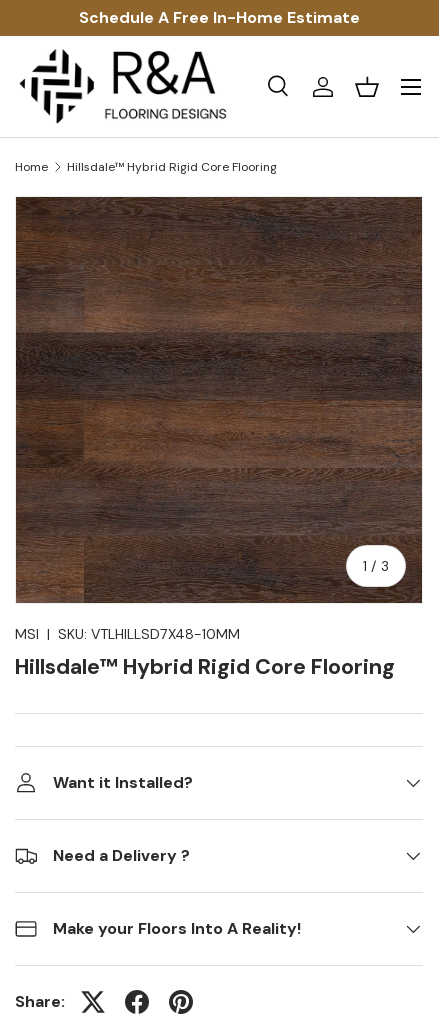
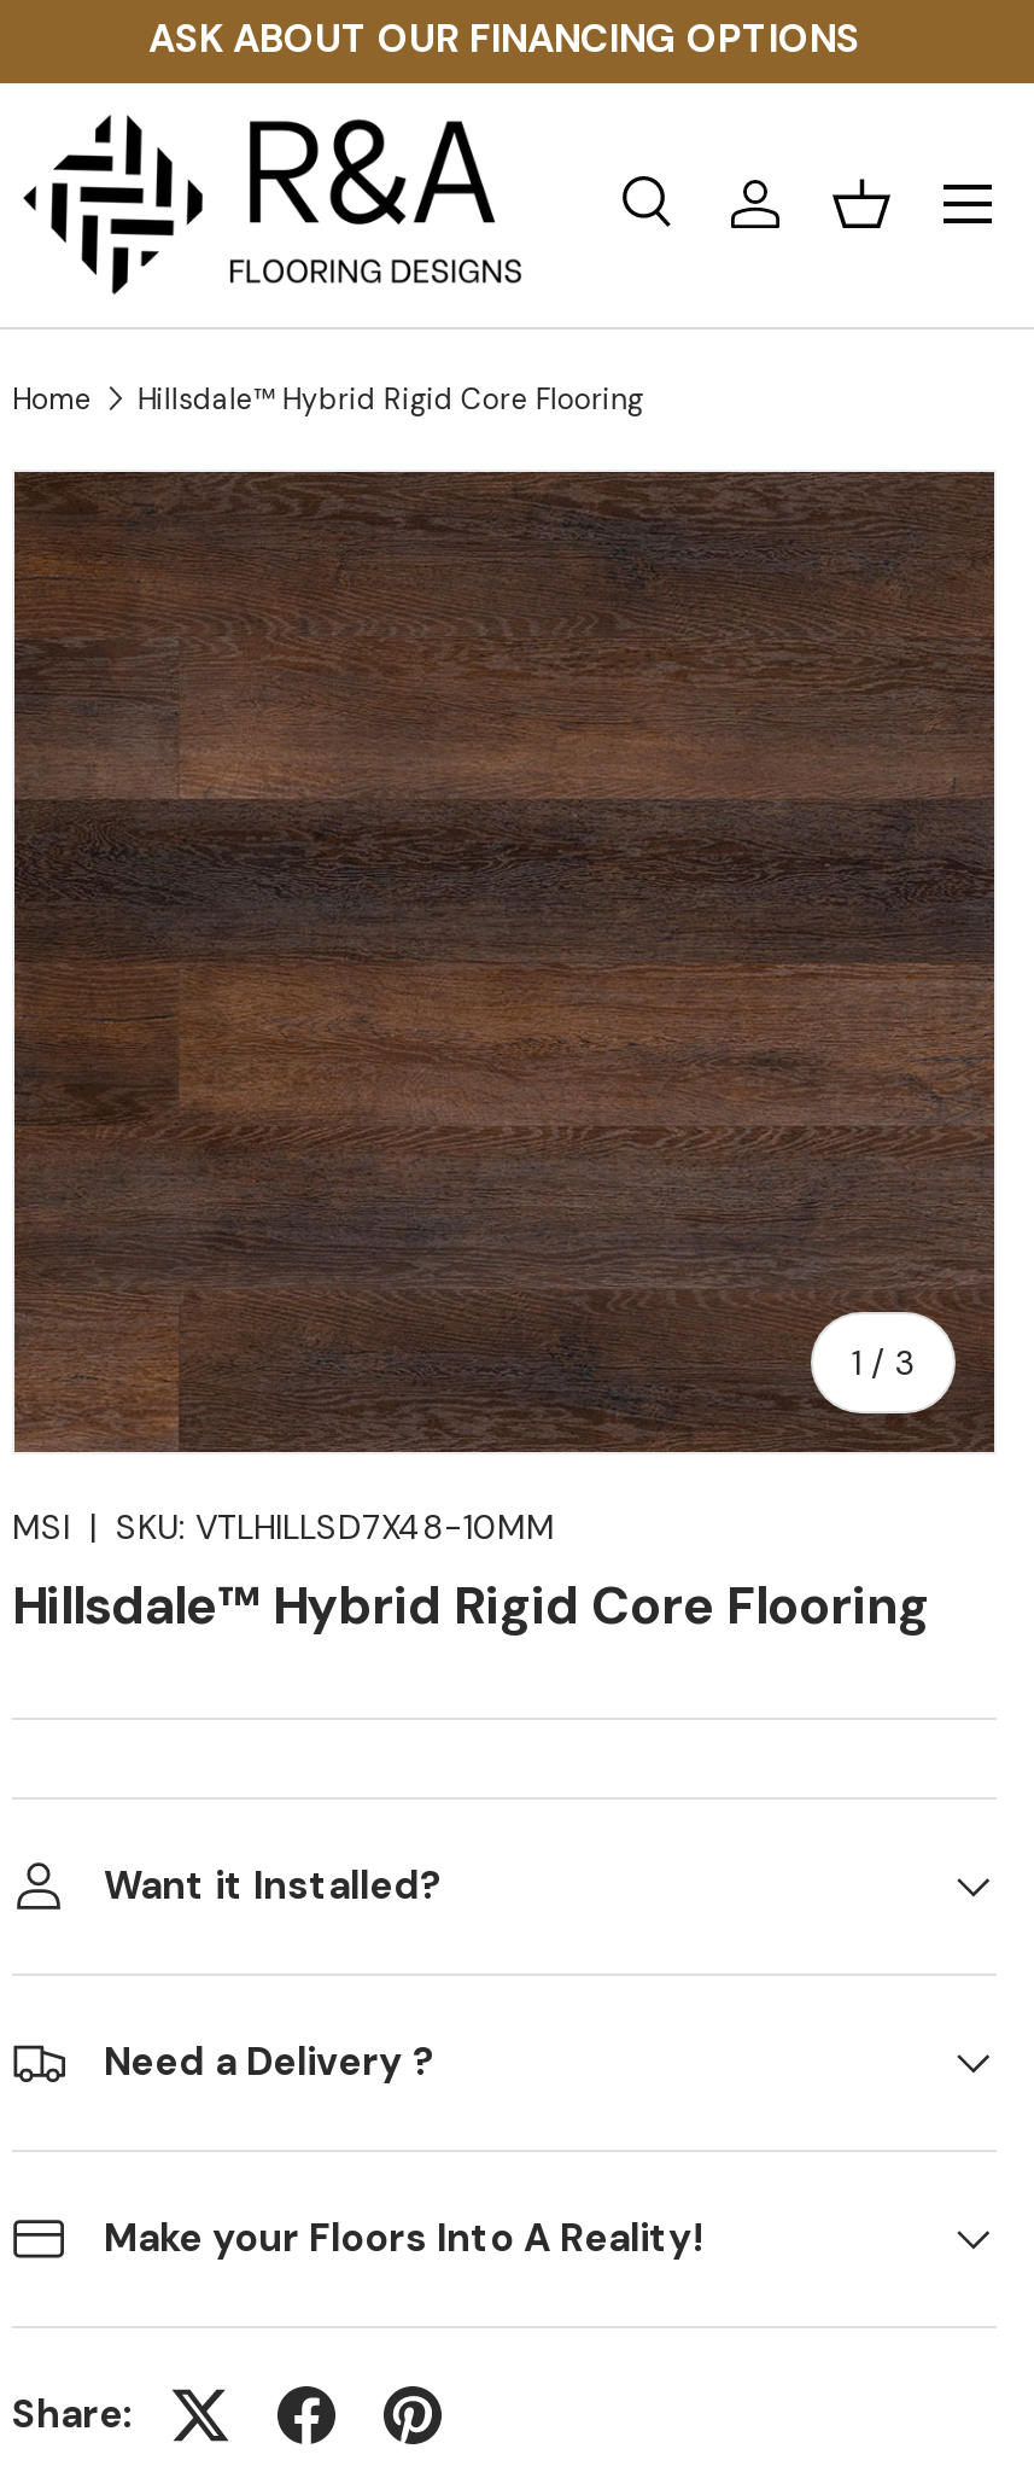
[78,7,359,28] Schedule A Free In-Home Estimate -> [148,13,860,64] ASK ABOUT OUR FINANCING OPTIONS

